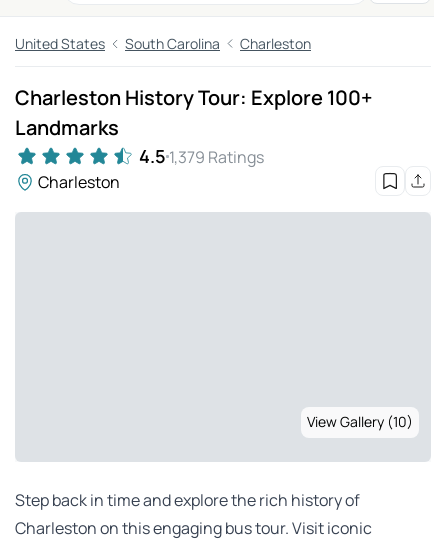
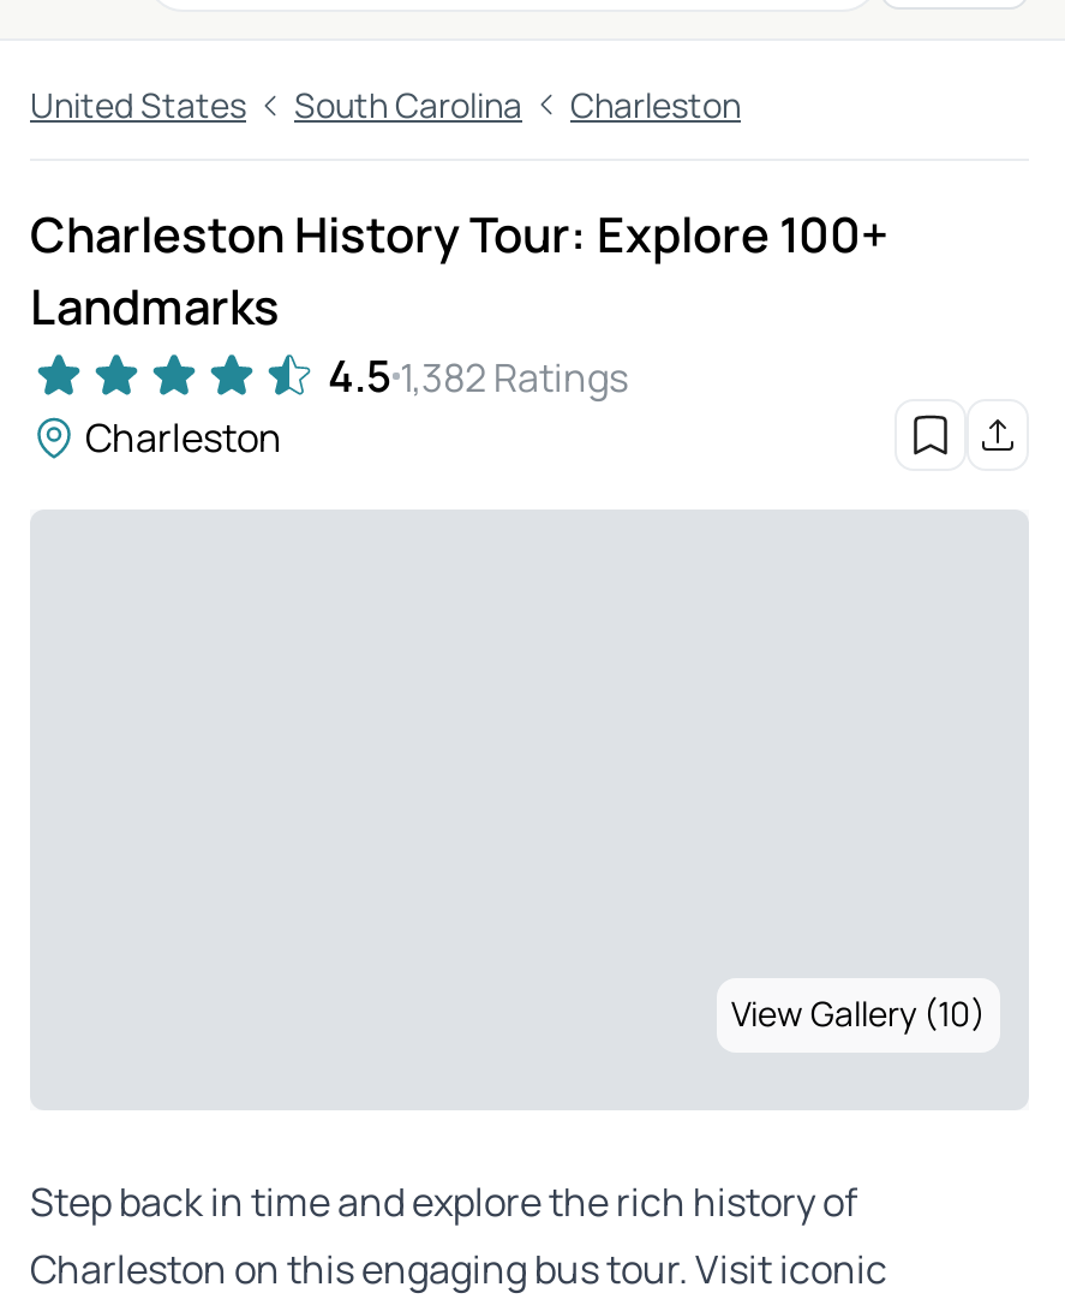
[139,144,264,168] 4.5 1,379 Ratings -> [328,346,628,404] 4.5 1,382 Ratings

